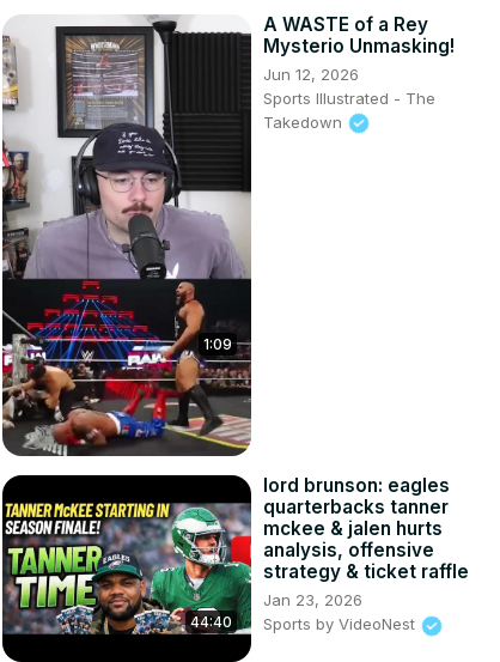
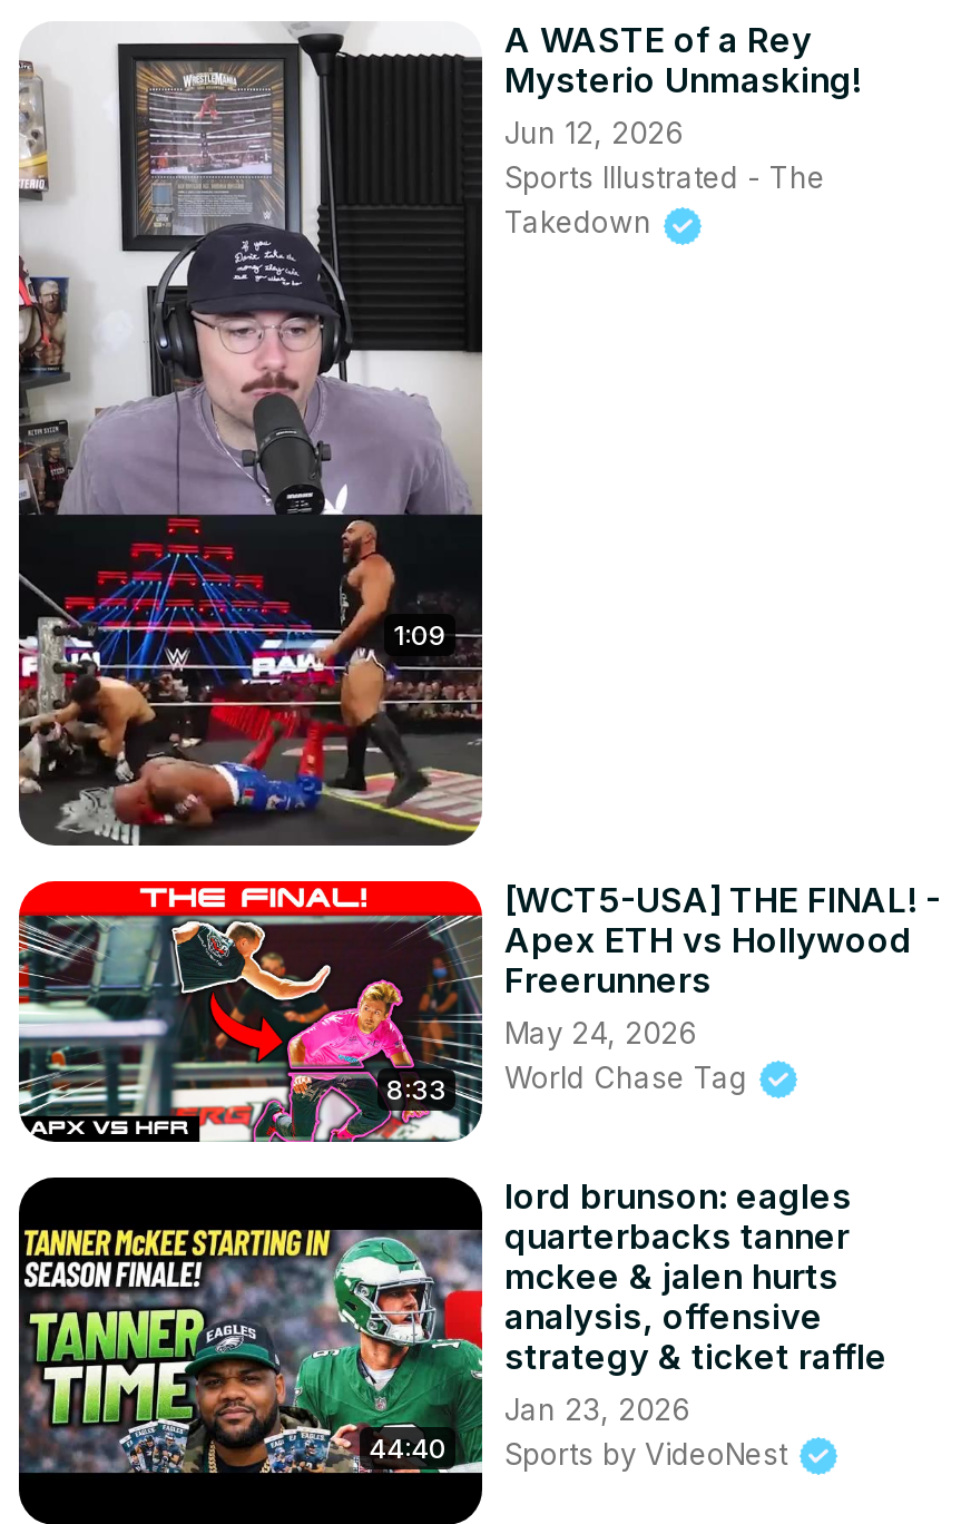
none -> [17,878,482,1143] [image] | 8:33
none -> [504,879,941,1095] [WCT5-USA] THE FINAL! - | Apex ETH vs Hollywood | Freerunners | May 24, 2026 | World Chase Tag

